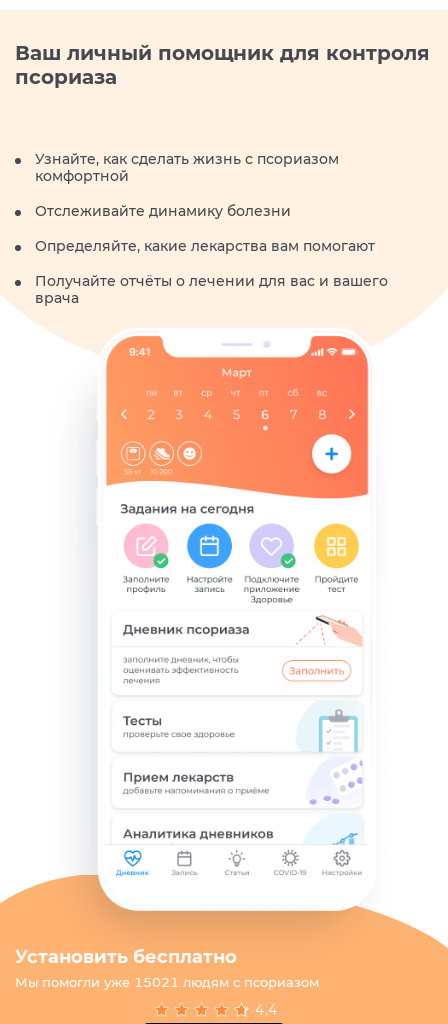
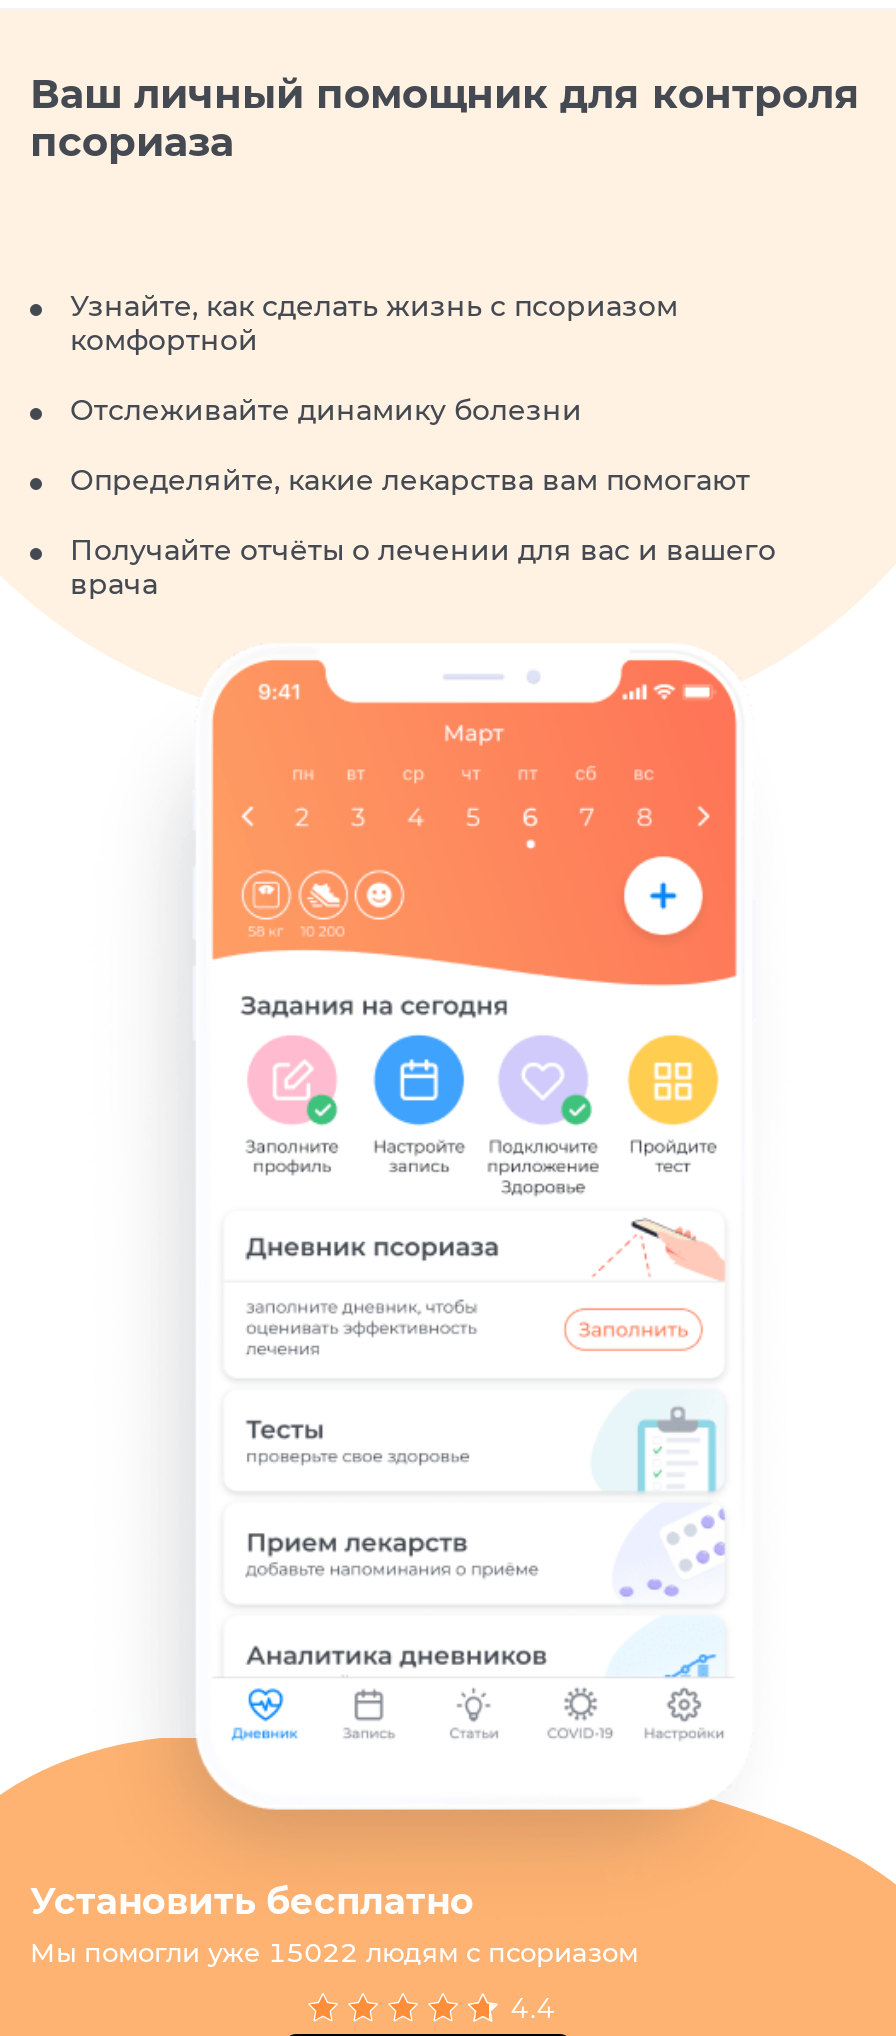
[15,974,319,990] Мы помогли уже 15021 людям с псориазом -> [30,1937,638,1969] Мы помогли уже 15022 людям с псориазом

